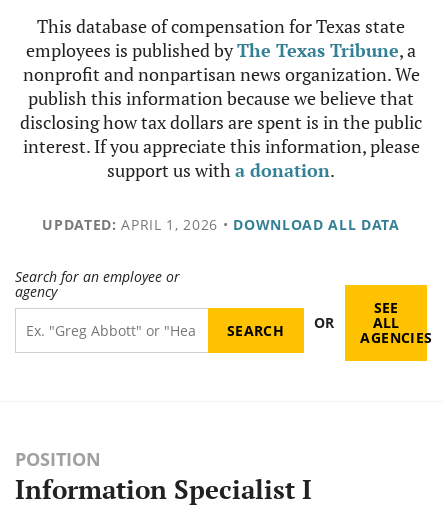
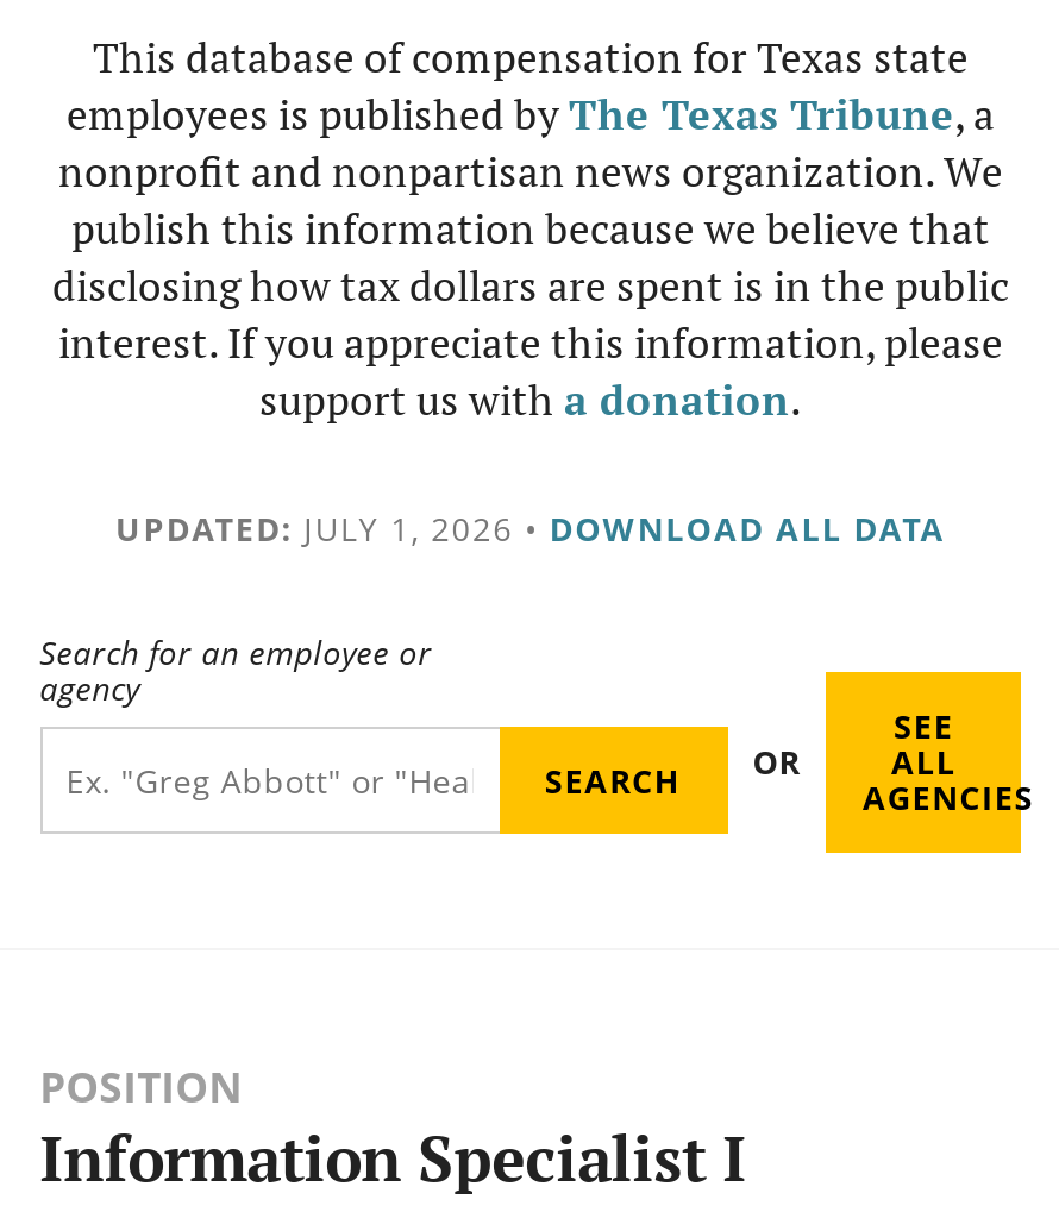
[42,215,400,234] UPDATED: APRIL 1, 2026 • DOWNLOAD ALL DATA -> [115,505,946,551] UPDATED: JULY 1, 2026 • DOWNLOAD ALL DATA

